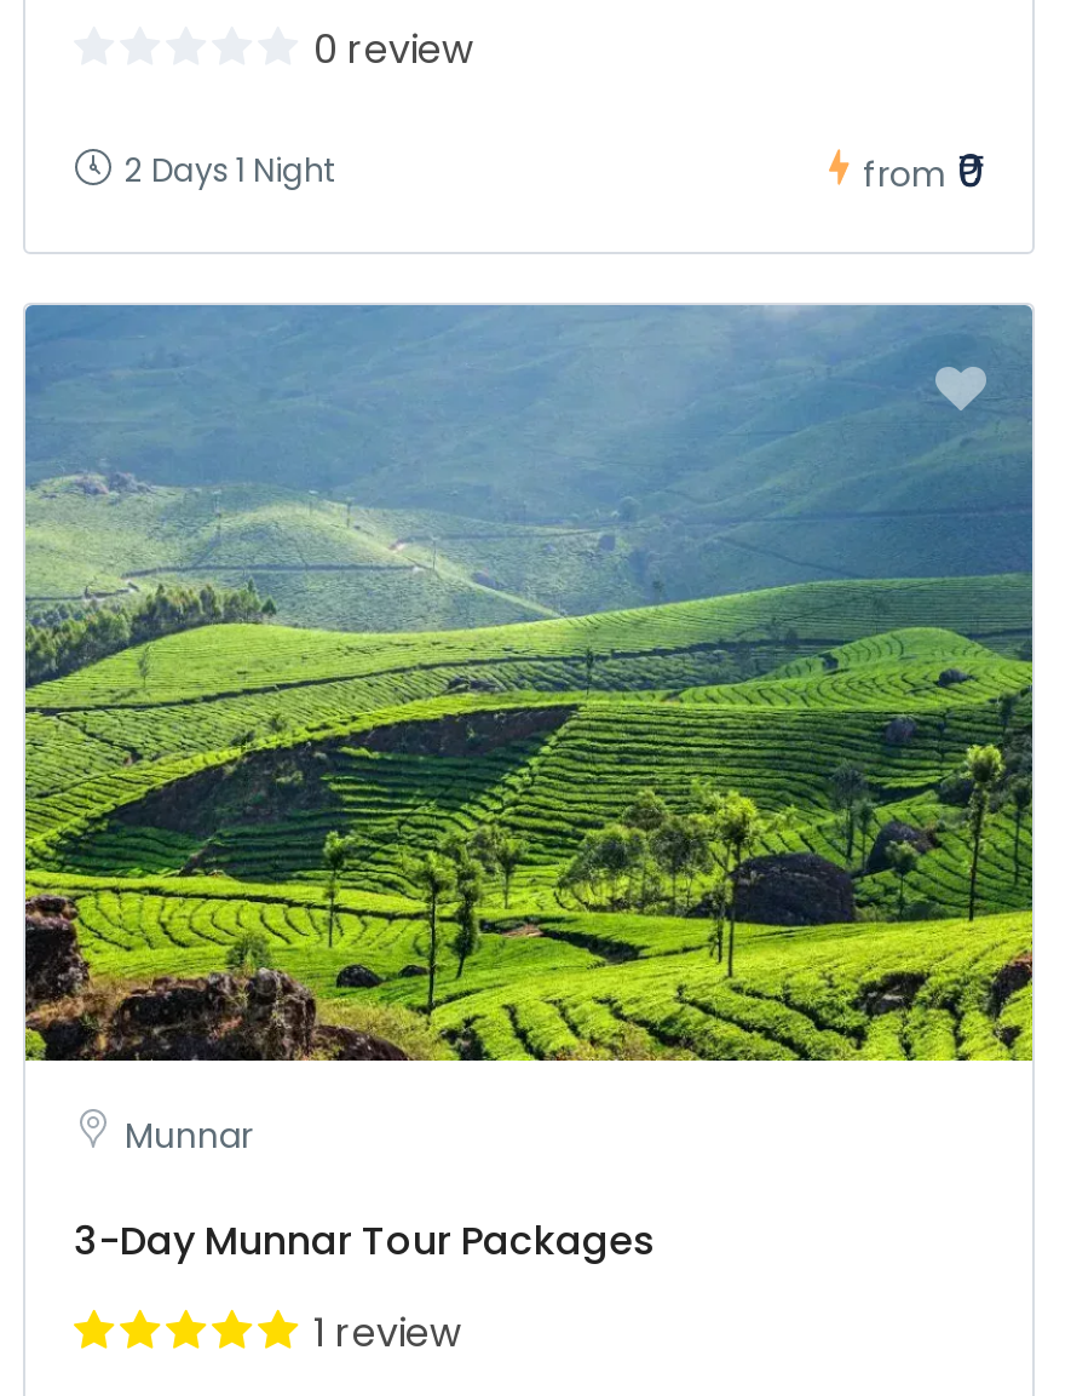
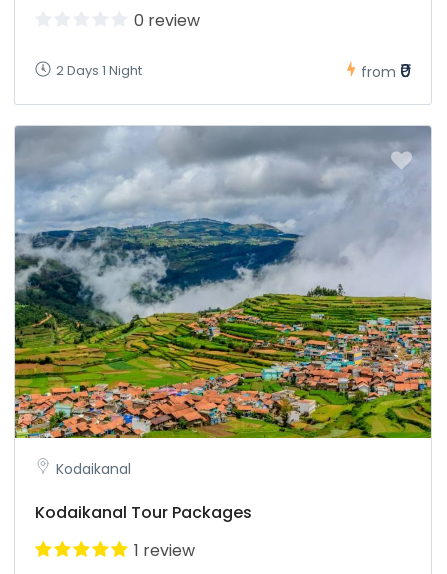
[23,305,1035,1160] [image] | Munnar -> [14,126,432,479] [image] | Kodaikanal
[74,1213,655,1269] 3-Day Munnar Tour Packages -> [35,501,252,524] Kodaikanal Tour Packages

